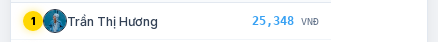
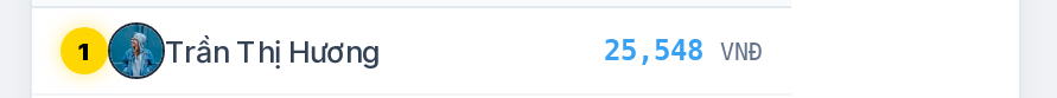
[252,13,319,27] 25,348 VNĐ -> [604,33,763,66] 25,548 VNĐ

